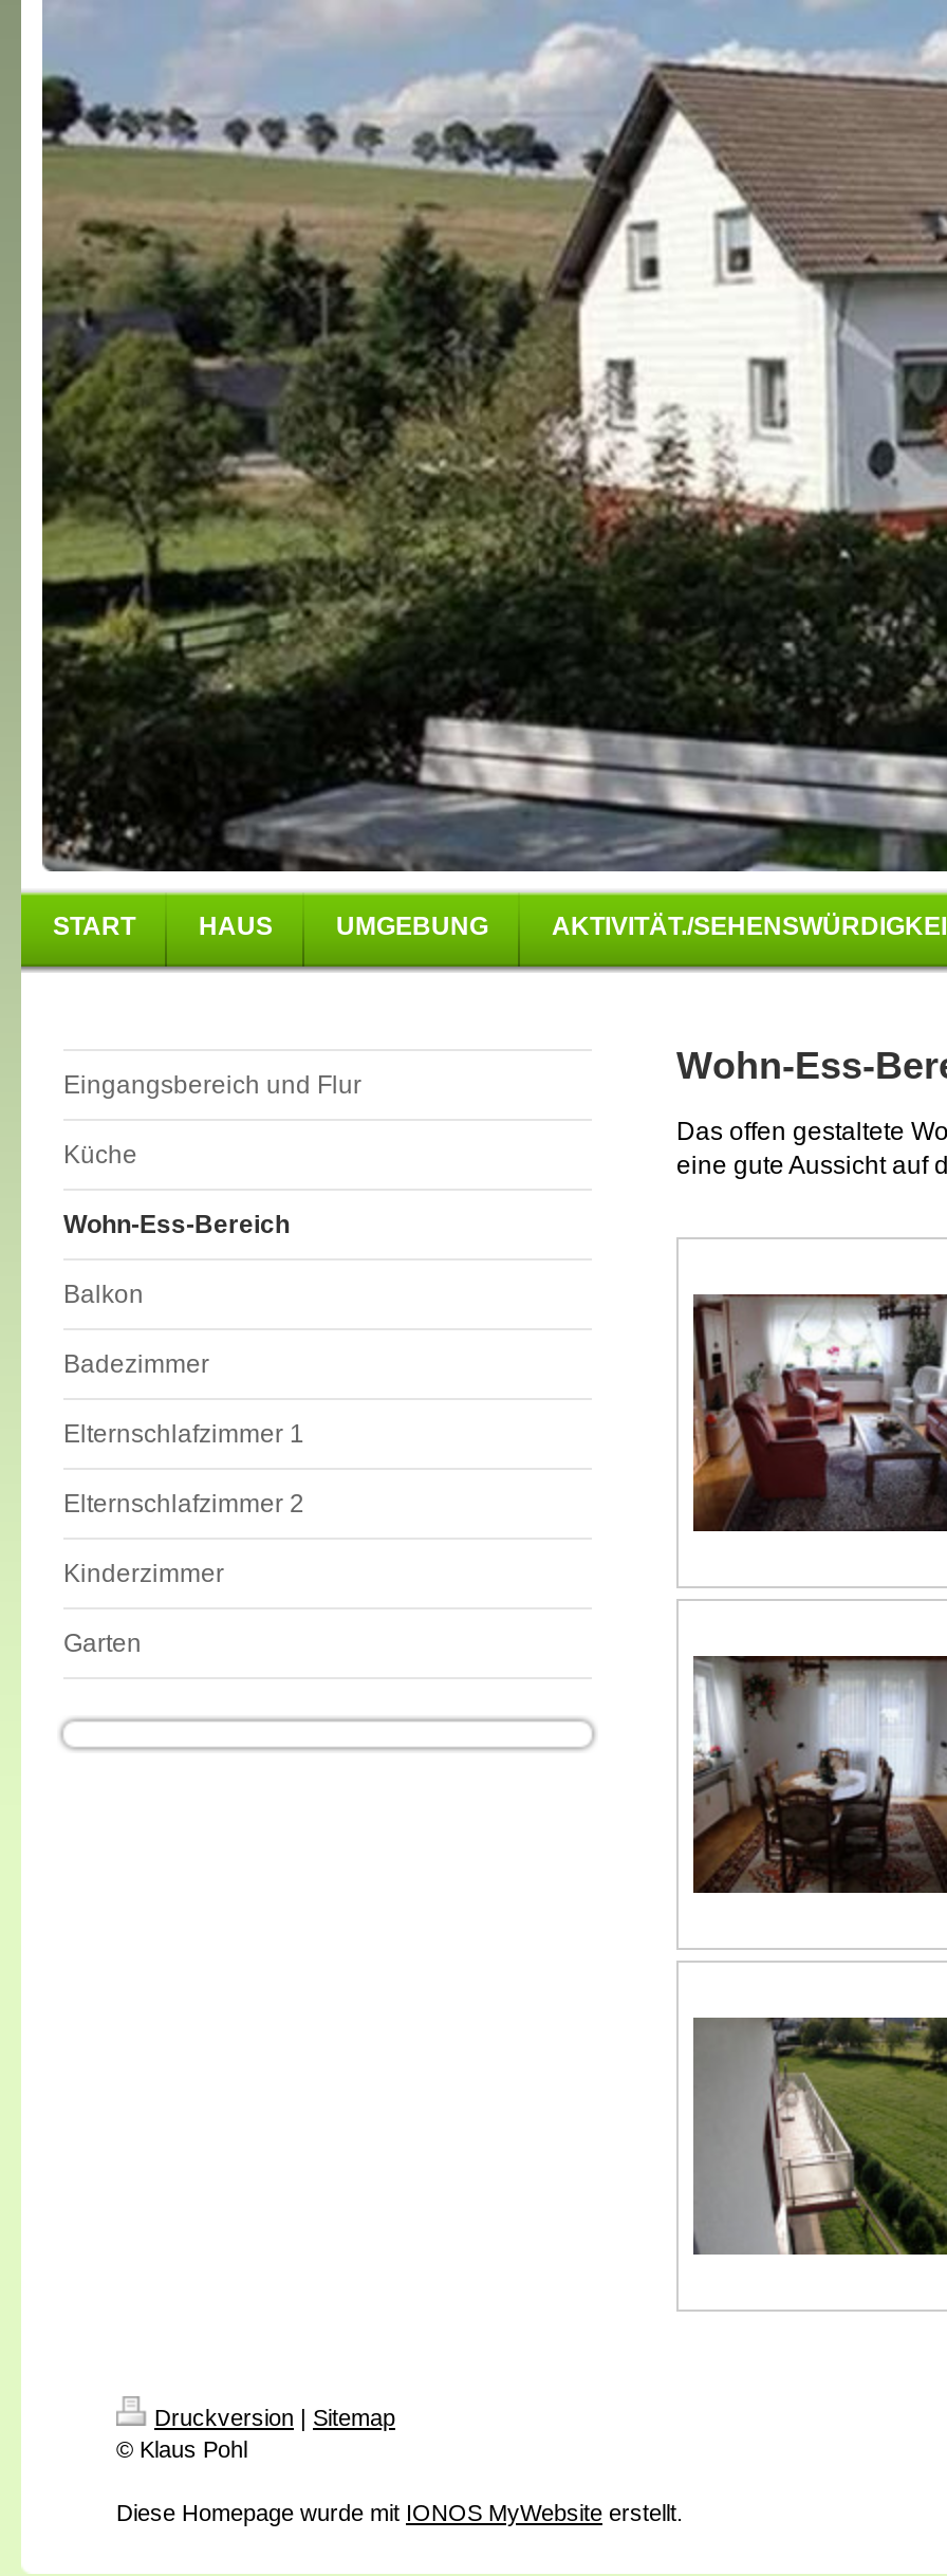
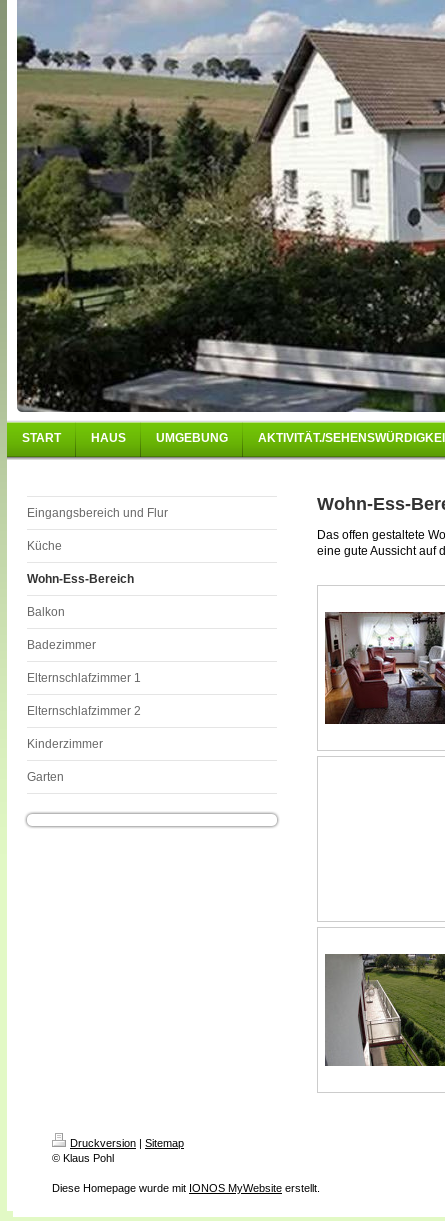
[691,1654,941,1895] [image] -> none

